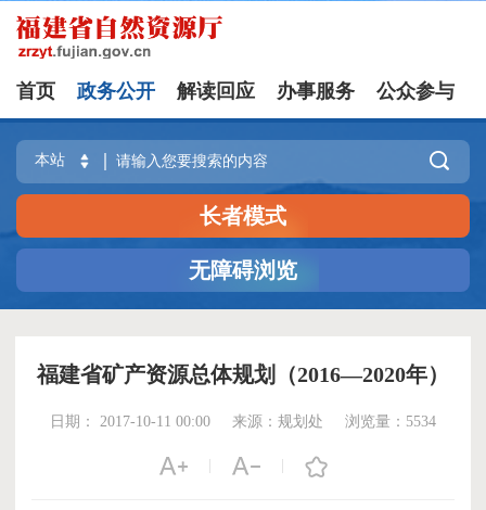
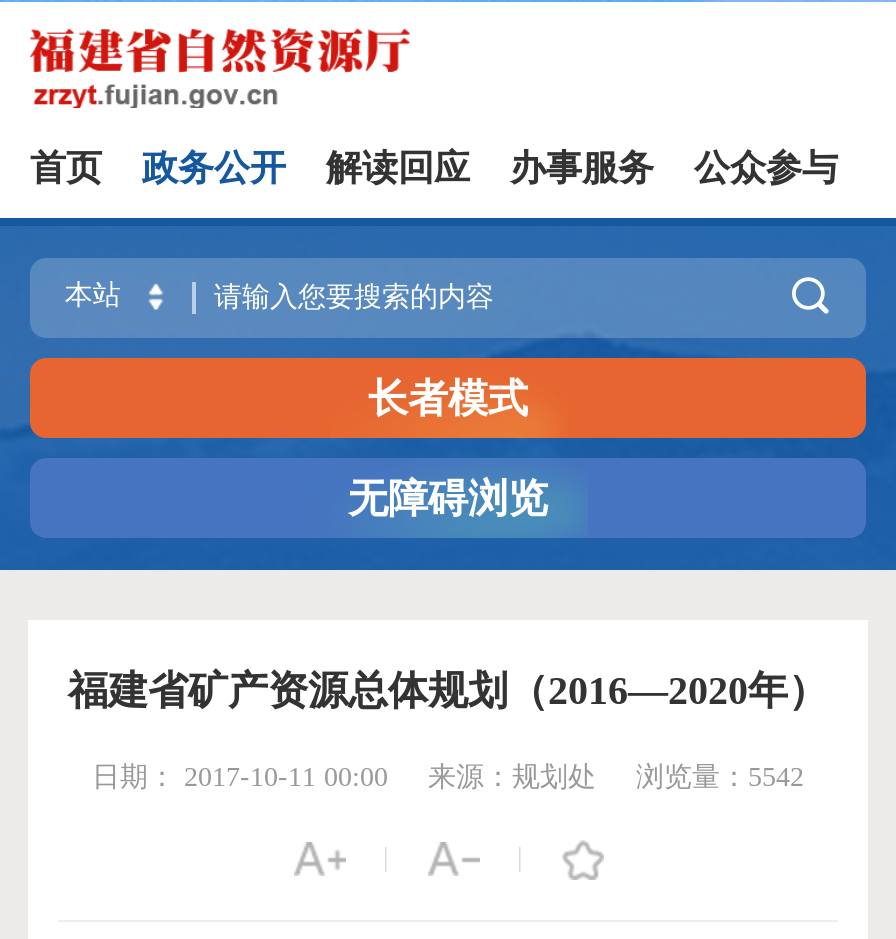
[50,413,436,430] 日期： 2017-10-11 00:00 来源：规划处 浏览量：5534 -> [92,762,804,792] 日期： 2017-10-11 00:00 来源：规划处 浏览量：5542

